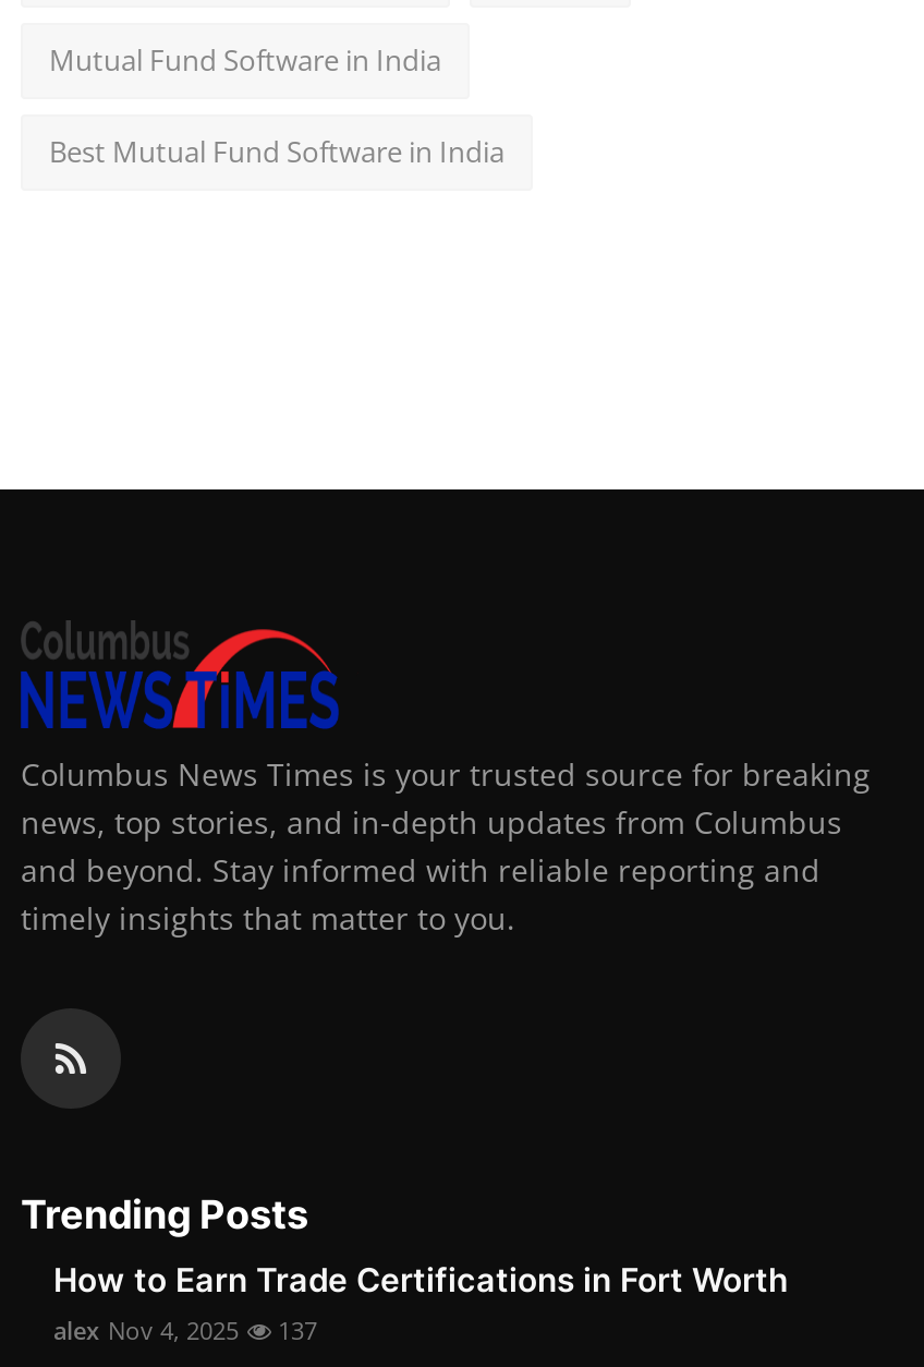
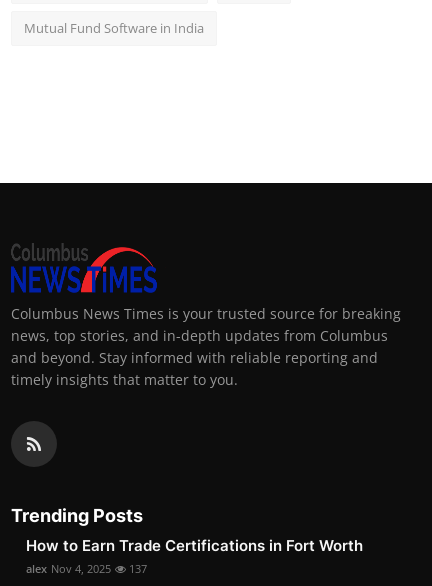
[49,131,504,170] Best Mutual Fund Software in India -> none

